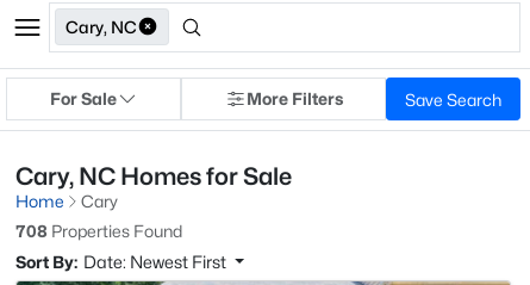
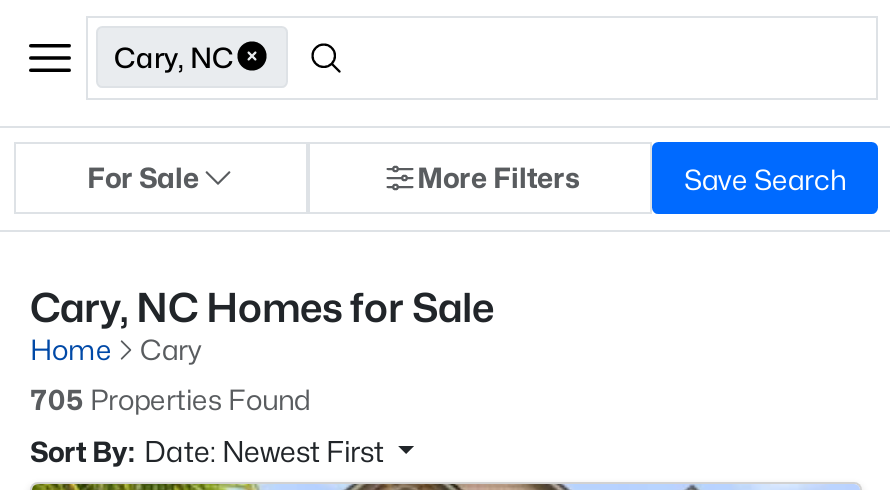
[15,221,182,241] 708 Properties Found -> [30,382,310,416] 705 Properties Found

